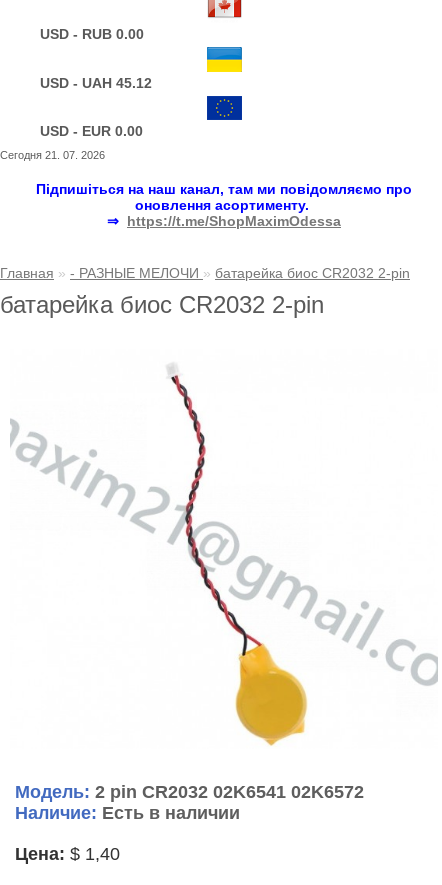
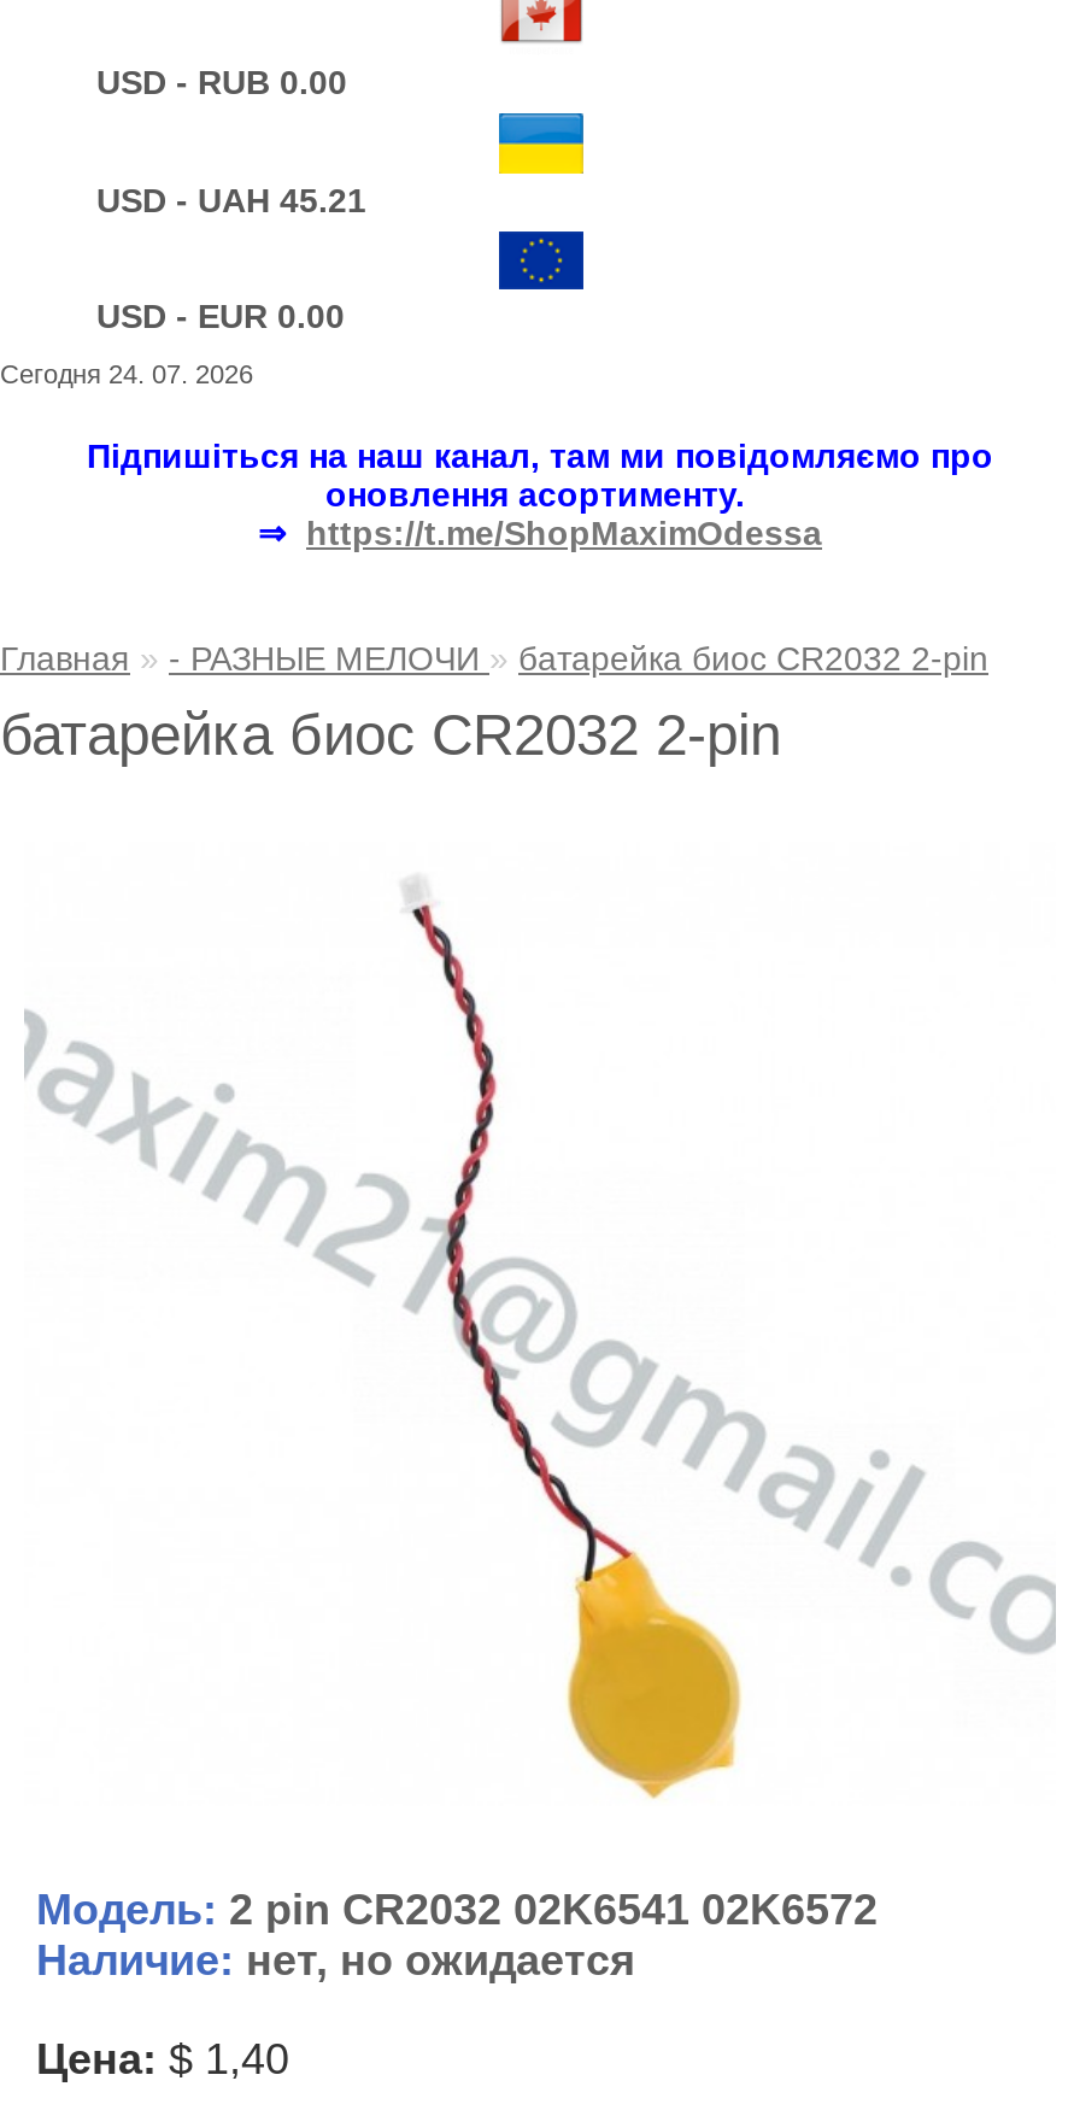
[40,74,152,90] USD - UAH 45.12 -> [96,180,366,218] USD - UAH 45.21
[0,149,105,161] Сегодня 21. 07. 2026 -> [0,359,253,388] Сегодня 24. 07. 2026
[15,803,240,823] Наличие: Есть в наличии -> [36,1936,636,1985] Наличие: нет, но ожидается

